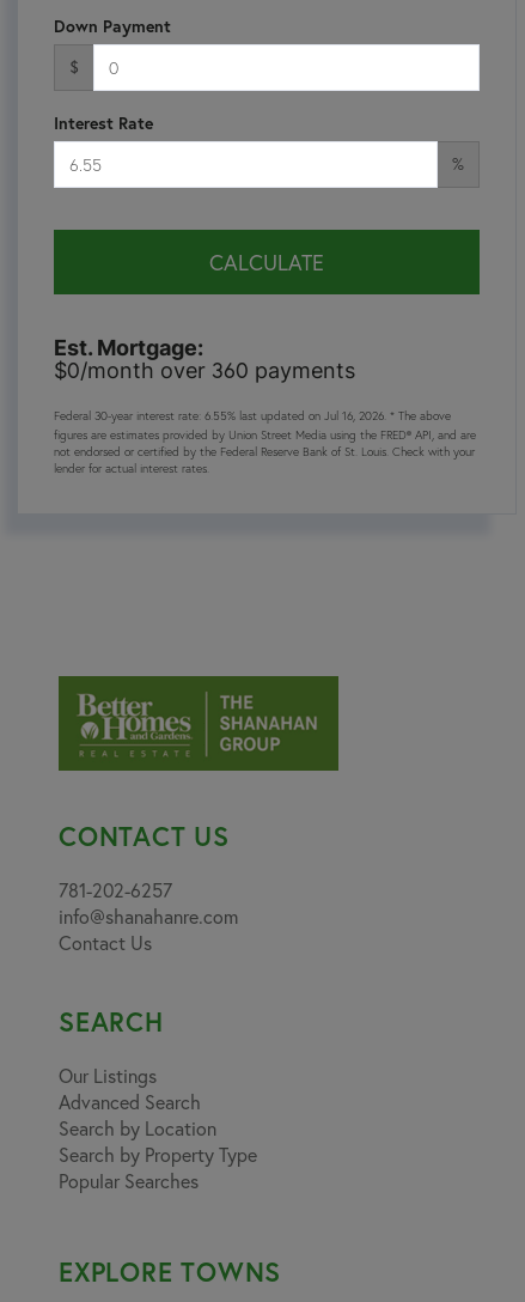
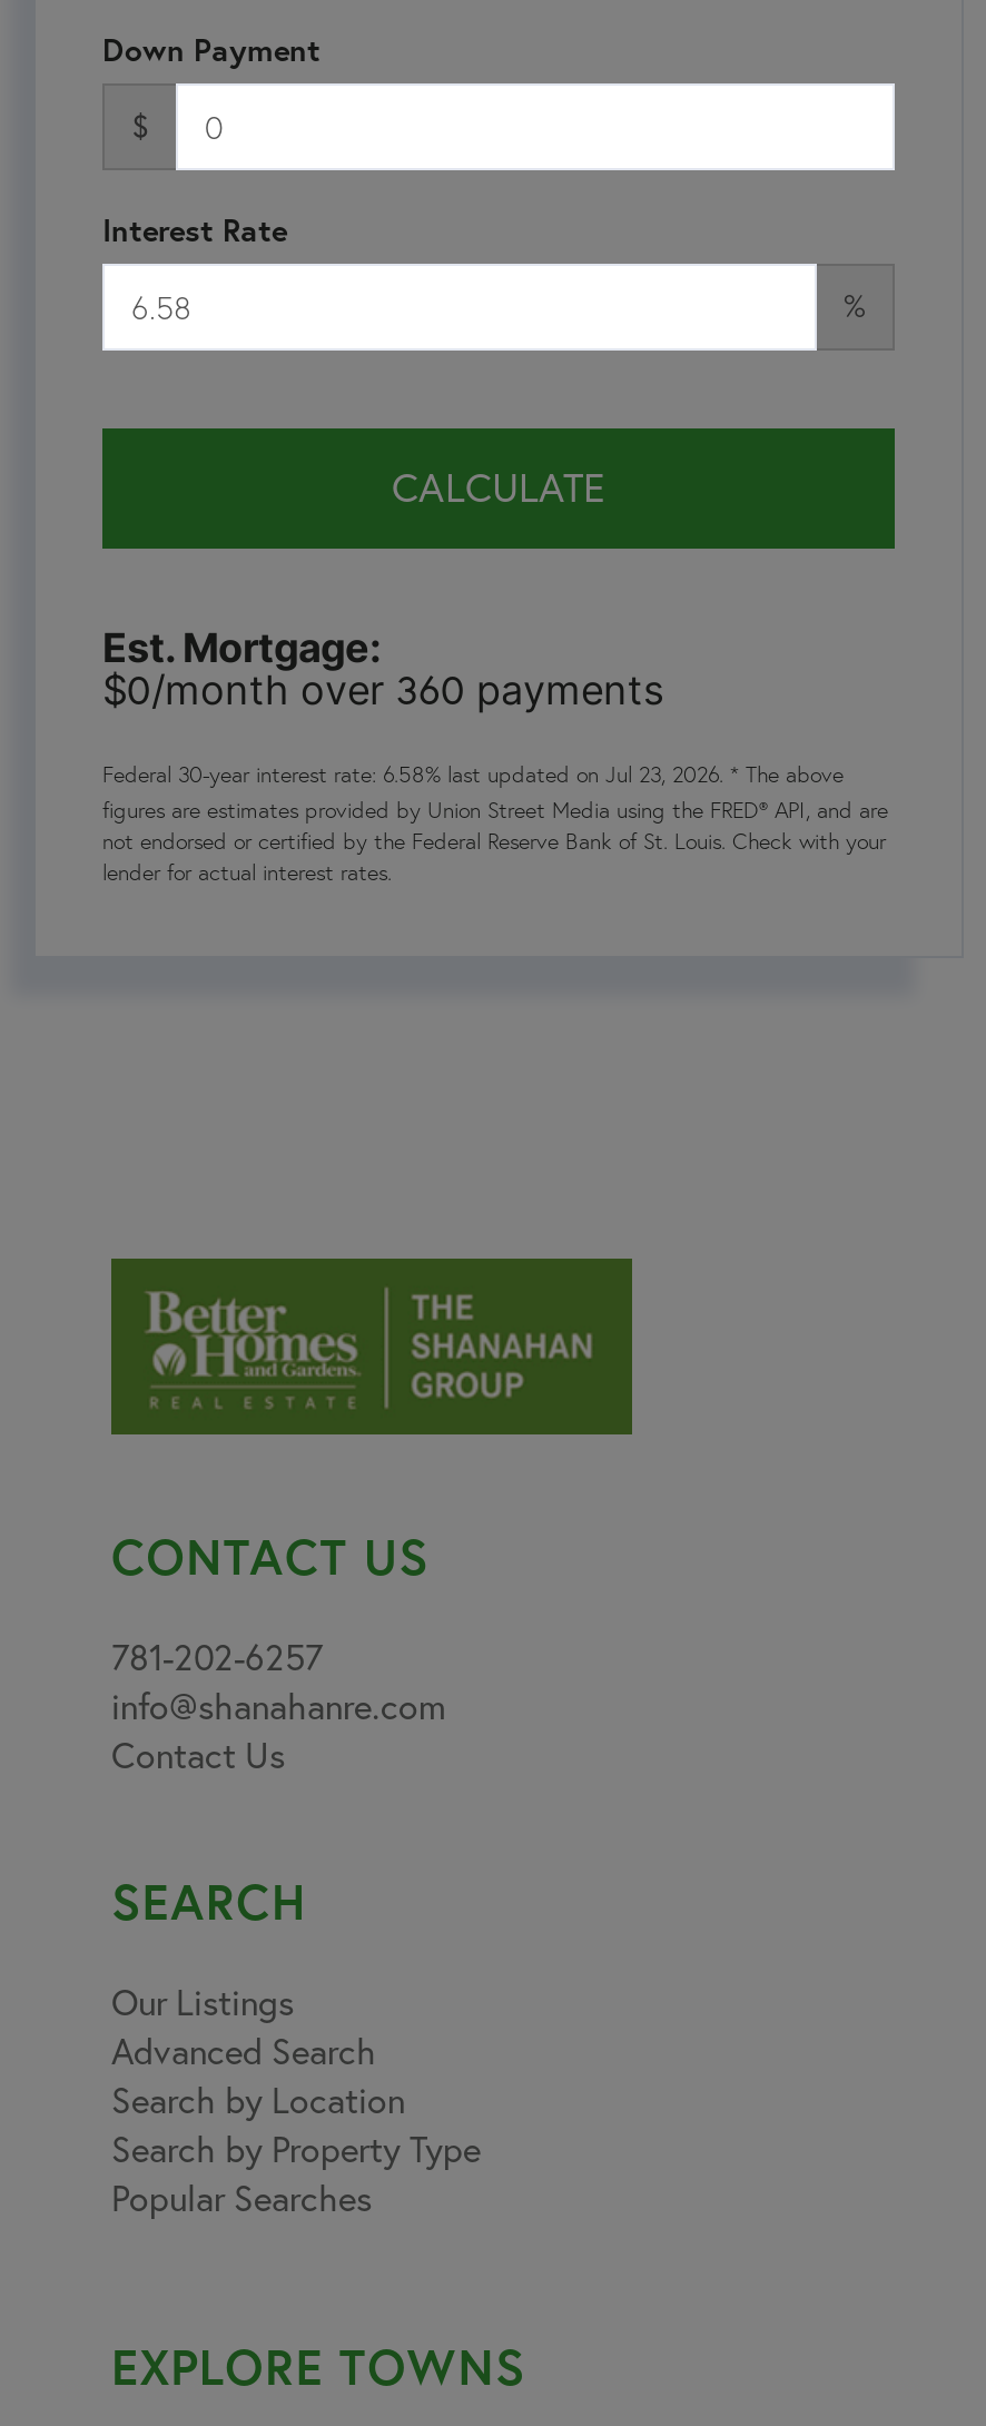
[54,409,451,424] Federal 30-year interest rate: 6.55% last updated on Jul 16, 2026. * The above -> [102,761,844,790] Federal 30-year interest rate: 6.58% last updated on Jul 23, 2026. * The above

